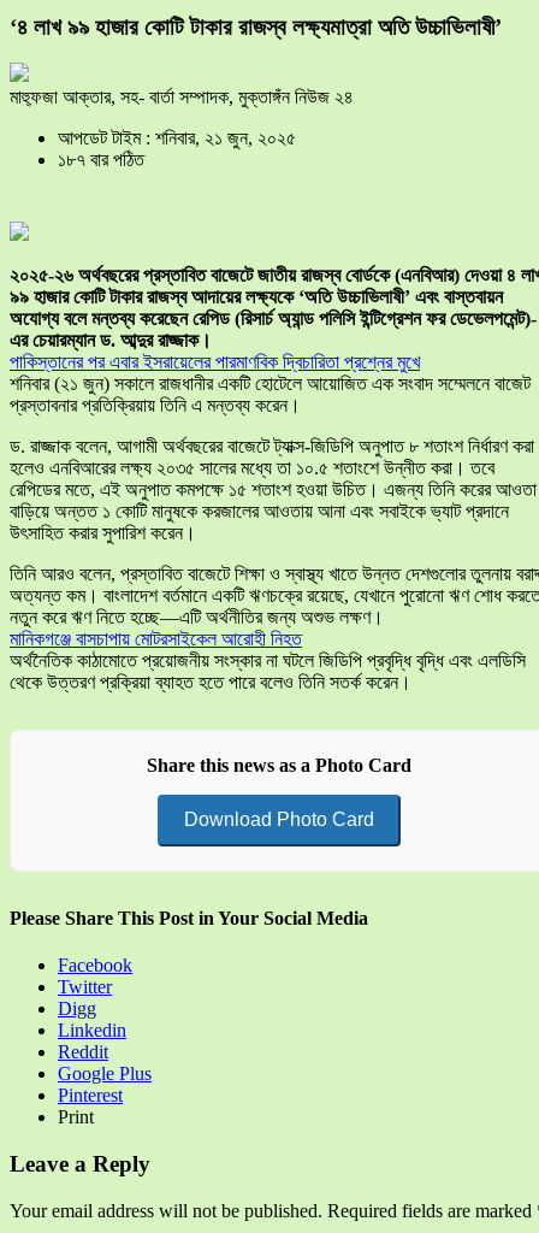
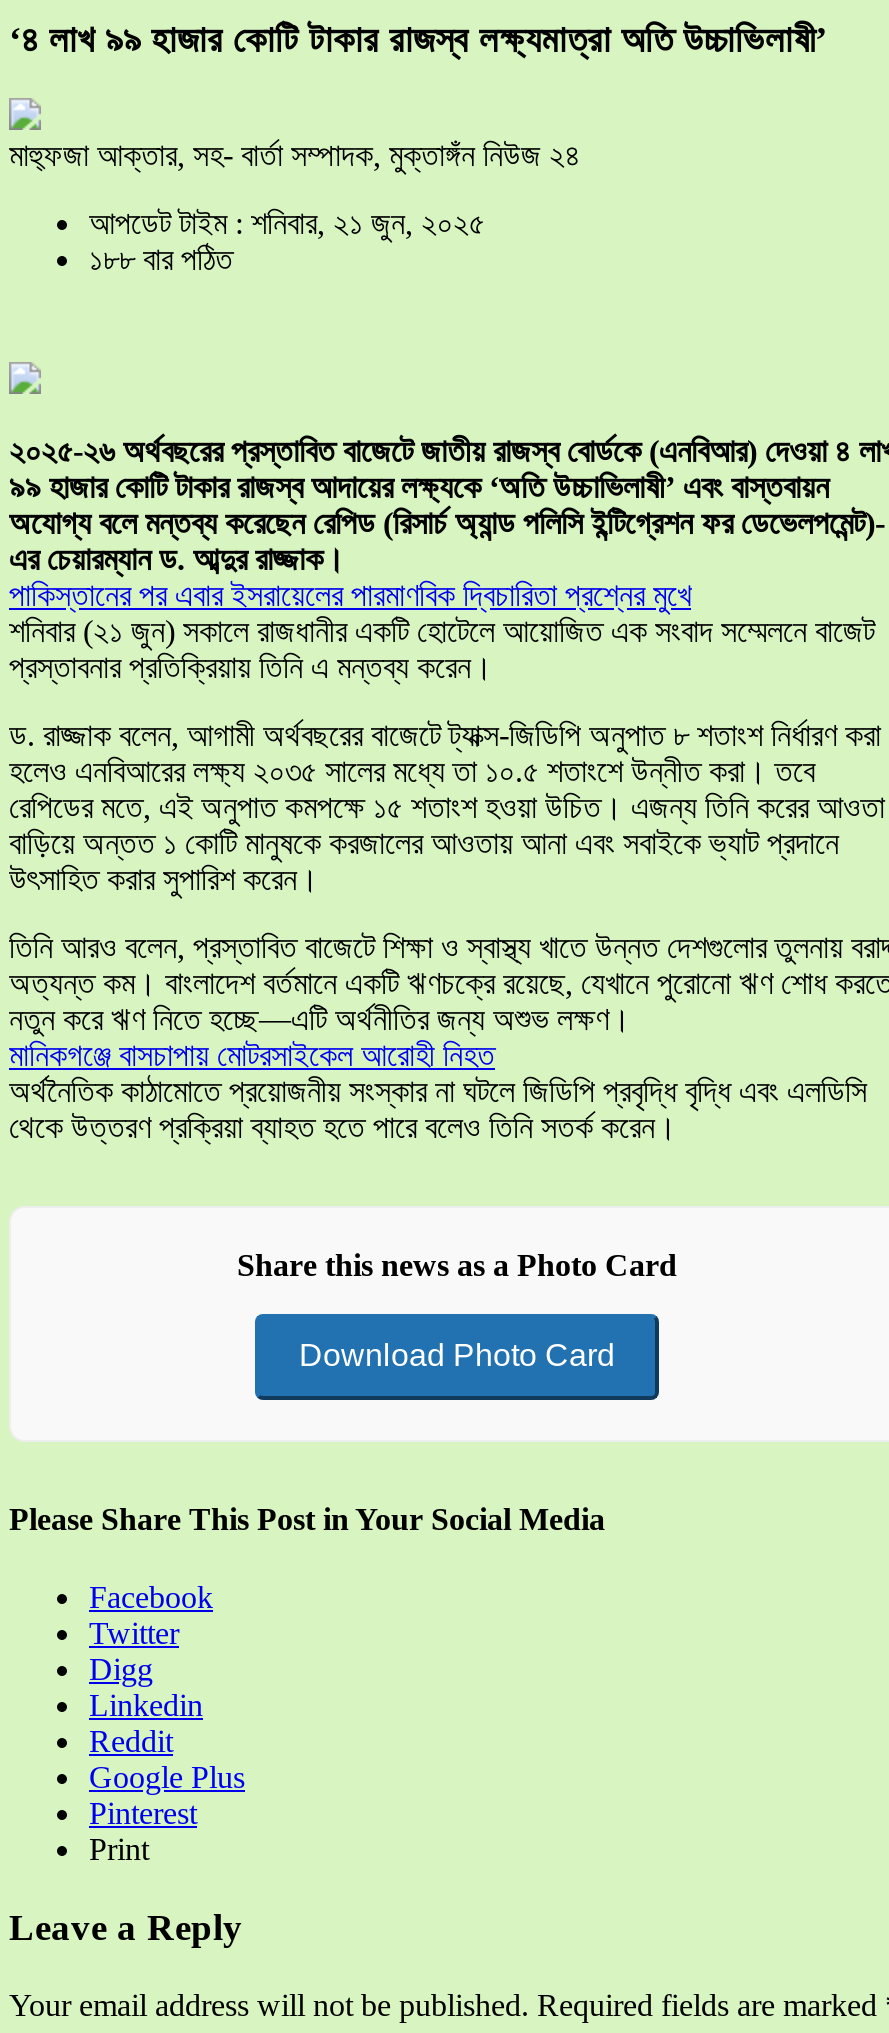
[58,150,144,170] ১৮৭ বার পঠিত -> [89,243,233,277] ১৮৮ বার পঠিত

